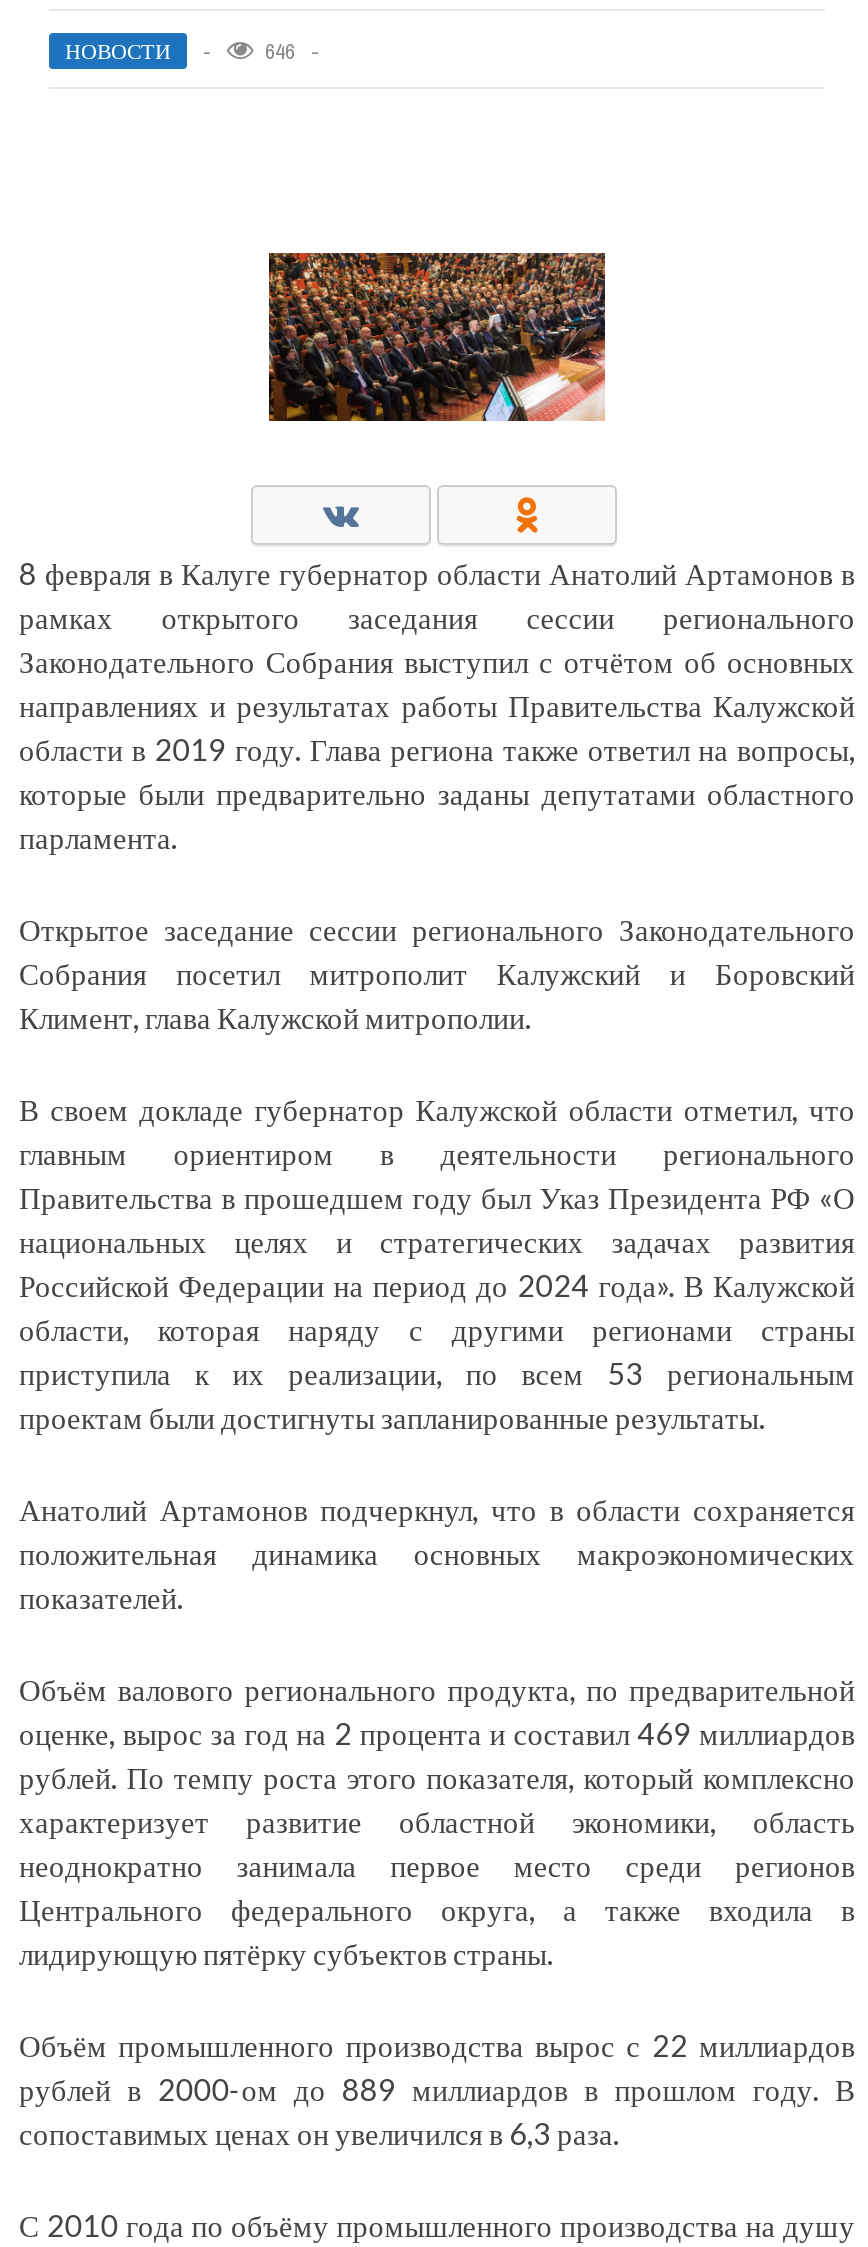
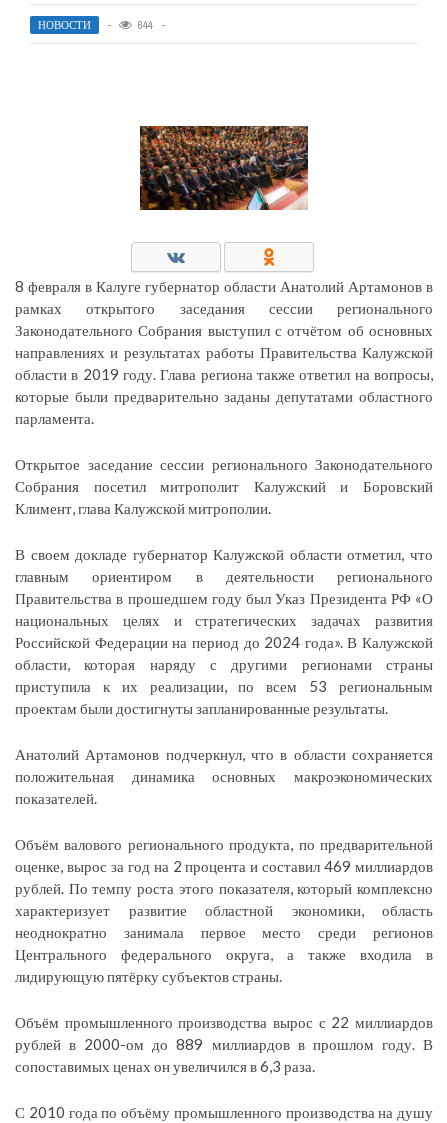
[265,37,295,65] 646 -> [138,18,153,32] 644

